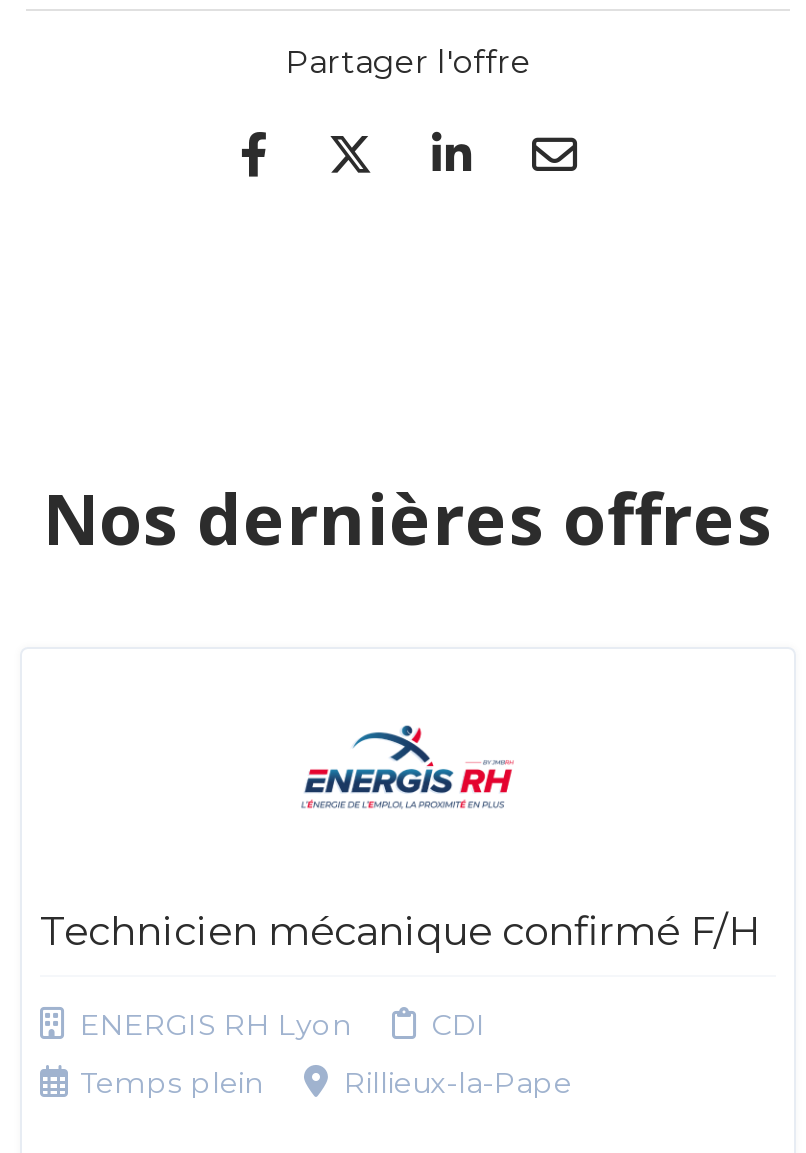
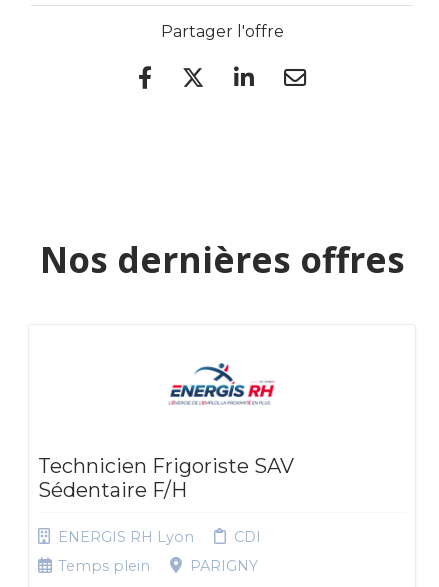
[40,907,760,955] Technicien mécanique confirmé F/H -> [38,454,294,502] Technicien Frigoriste SAV | Sédentaire F/H
[344,1065,572,1101] Rillieux-la-Pape -> [190,557,258,575] PARIGNY

